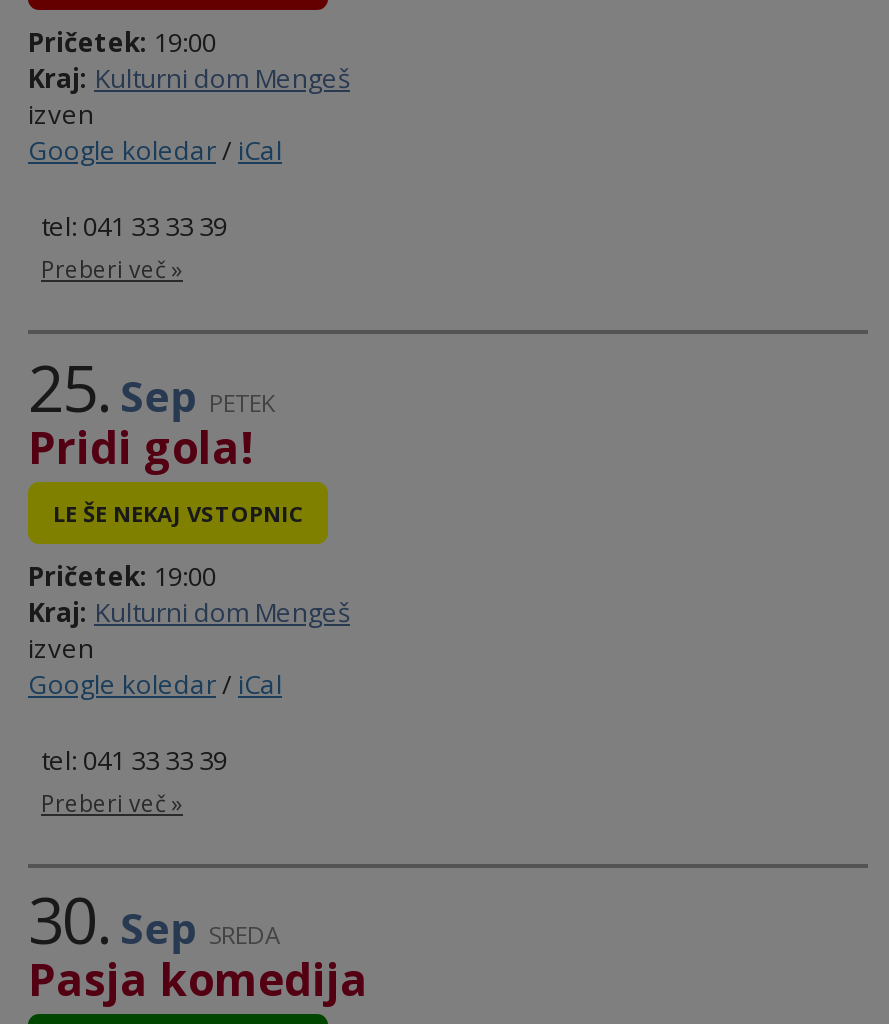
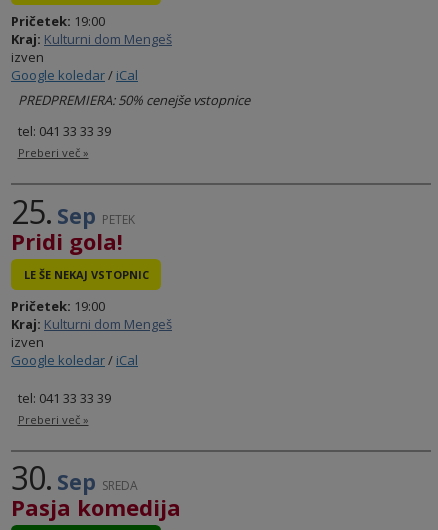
none -> [17,91,249,109] PREDPREMIERA: 50% cenejše vstopnice

